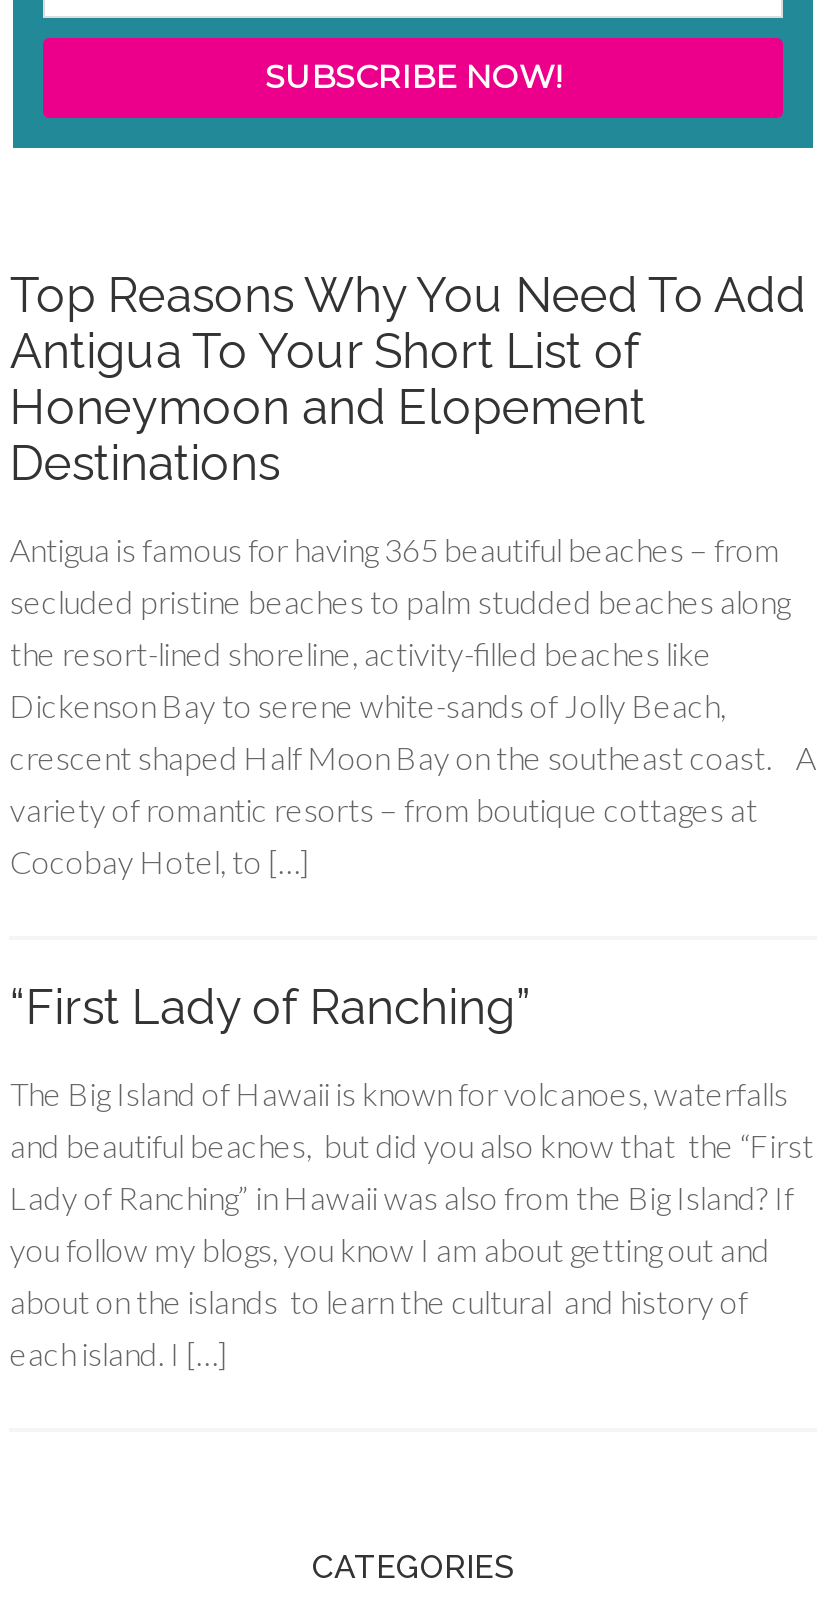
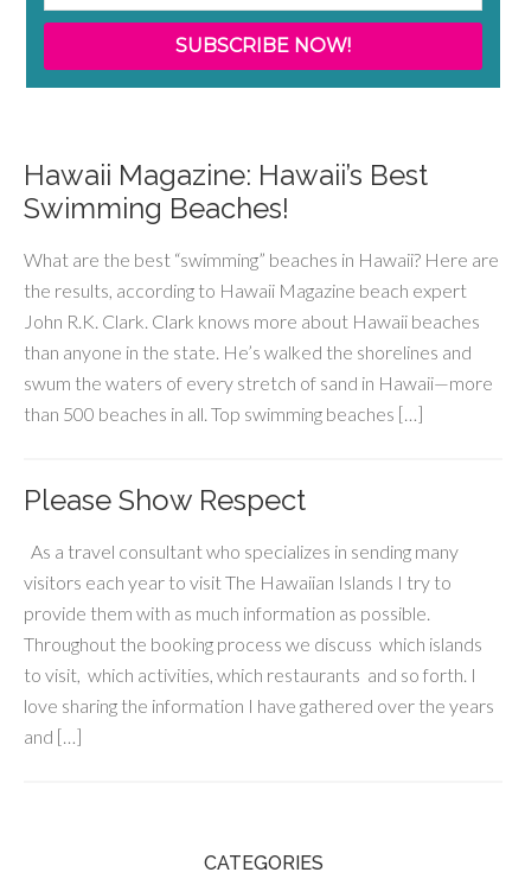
[10,265,806,491] Top Reasons Why You Need To Add | Antigua To Your Short List of | Honeymoon and Elopement | Destinations -> [24,157,428,225] Hawaii Magazine: Hawaii’s Best | Swimming Beaches!
[10,529,816,879] Antigua is famous for having 365 beautiful beaches – from | secluded pristine beaches to palm studded beaches along | the resort-lined shoreline, activity-filled beaches like | Dickenson Bay to serene white-sands of Jolly Beach, | crescent shaped Half Moon Bay on the southeast coast. A | variety of romantic resorts – from boutique cottages at | Cocobay Hotel, to […] -> [24,247,499,424] What are the best “swimming” beaches in Hawaii? Here are | the results, according to Hawaii Magazine beach expert | John R.K. Clark. Clark knows more about Hawaii beaches | than anyone in the state. He’s walked the shorelines and | swum the waters of every stretch of sand in Hawaii—more | than 500 beaches in all. Top swimming beaches […]
[10,977,532,1035] “First Lady of Ranching” -> [24,482,306,517] Please Show Respect
[10,1073,814,1371] The Big Island of Hawaii is known for volcanoes, waterfalls | and beautiful beaches, but did you also know that the “First | Lady of Ranching” in Hawaii was also from the Big Island? If | you follow my blogs, you know I am about getting out and | about on the islands to learn the cultural and history of | each island. I […] -> [24,539,495,747] As a travel consultant who specializes in sending many | visitors each year to visit The Hawaiian Islands I try to | provide them with as much information as possible. | Throughout the booking process we discuss which islands | to visit, which activities, which restaurants and so forth. I | love sharing the information I have gathered over the years | and […]

